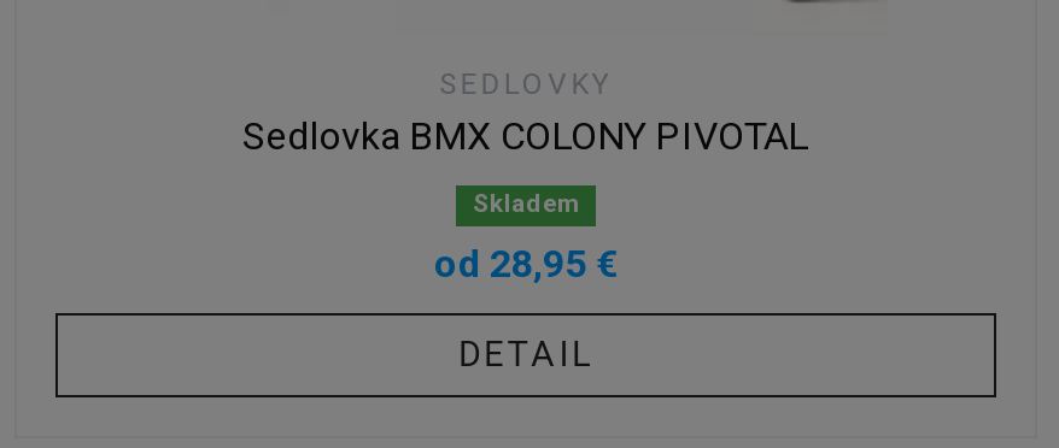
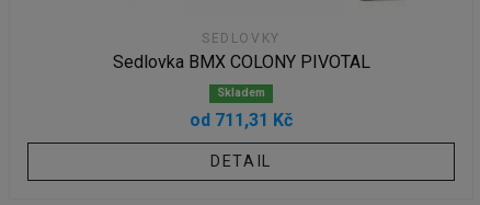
[434,242,618,288] od 28,95 € -> [190,110,293,131] od 711,31 Kč

